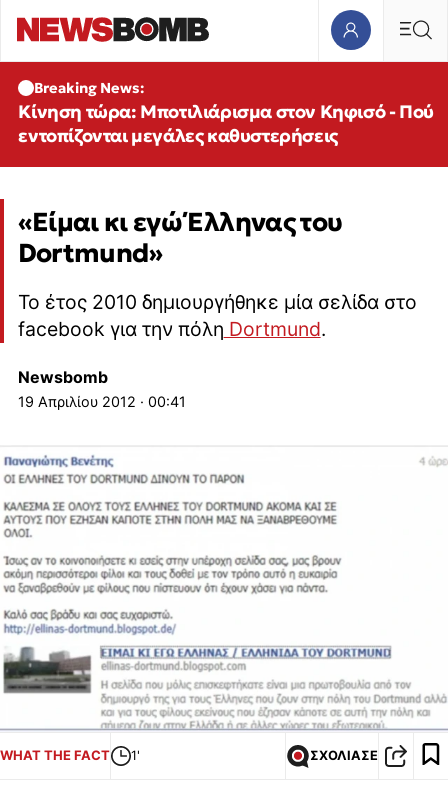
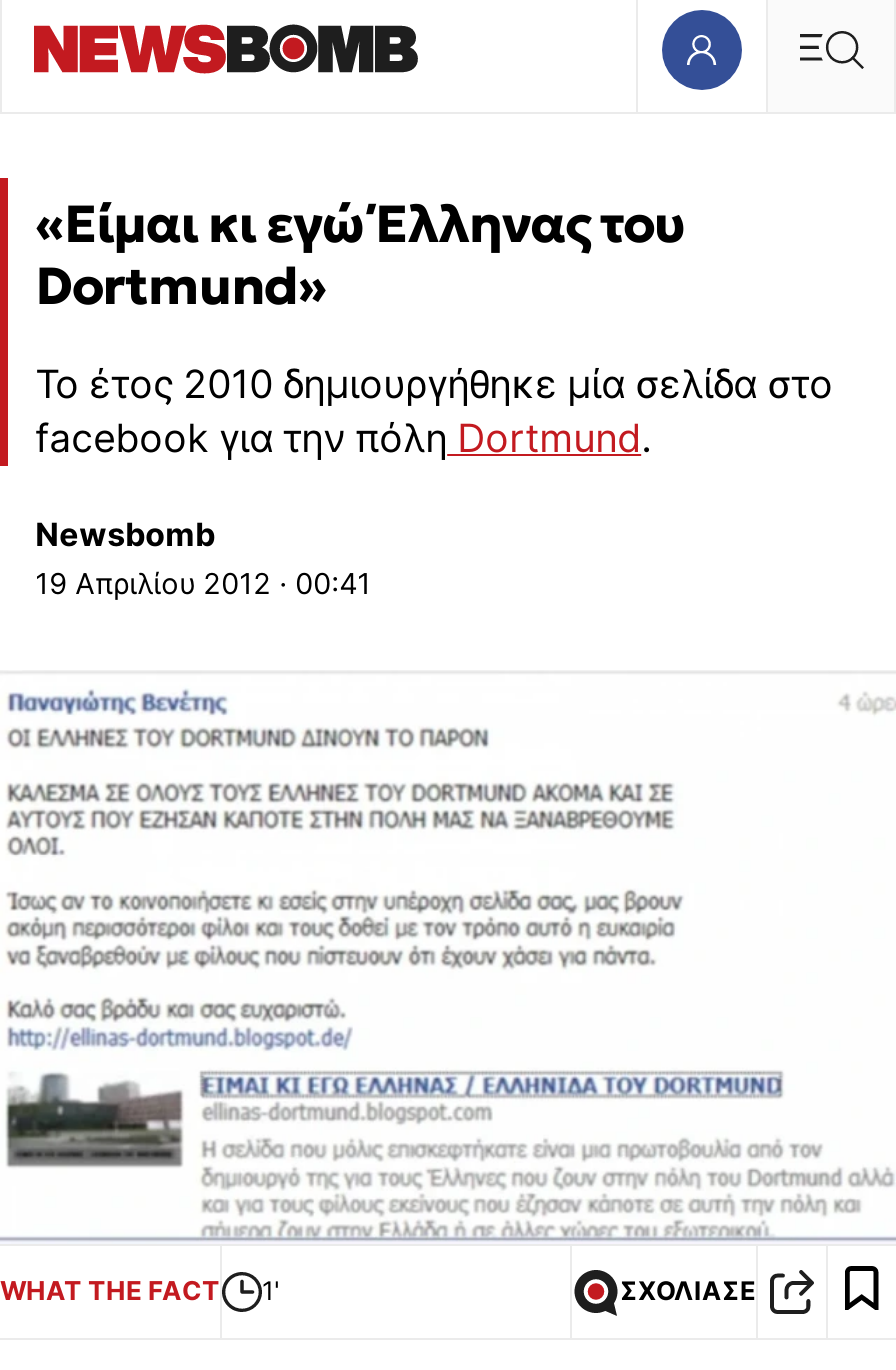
[18,79,434,147] Breaking News: | Κίνηση τώρα: Μποτιλιάρισμα στον Κηφισό - Πού | εντοπίζονται μεγάλες καθυστερήσεις -> none

